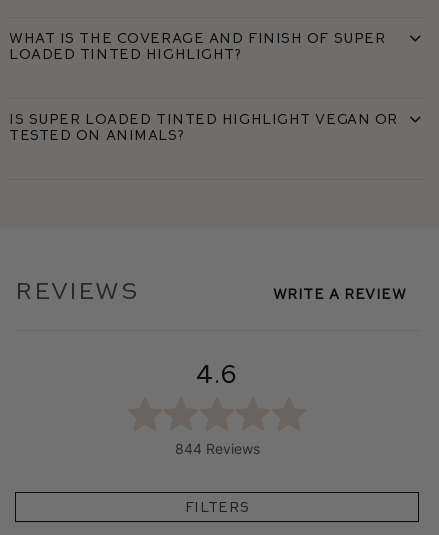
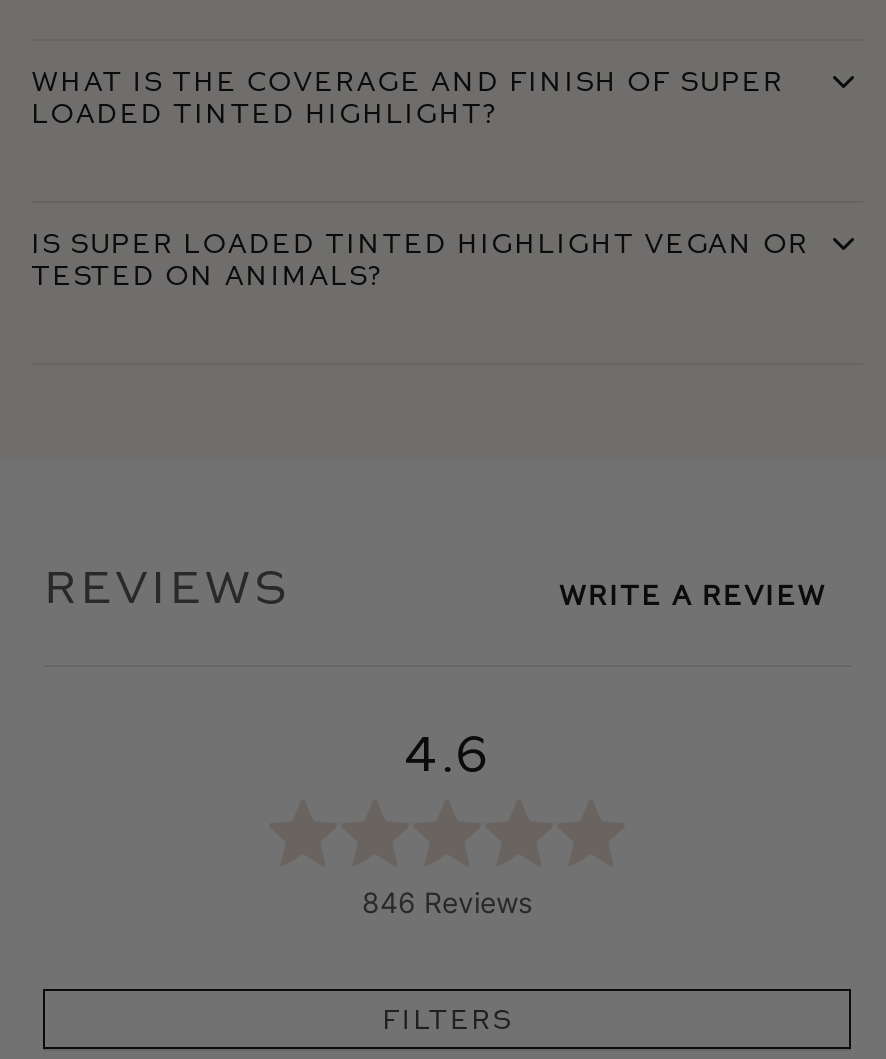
[174,440,259,457] 844 Reviews -> [362,886,532,920] 846 Reviews

